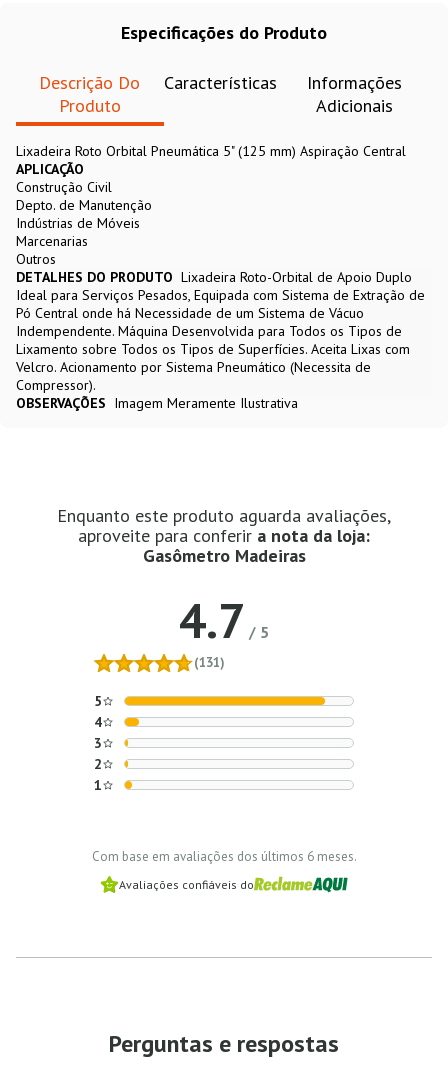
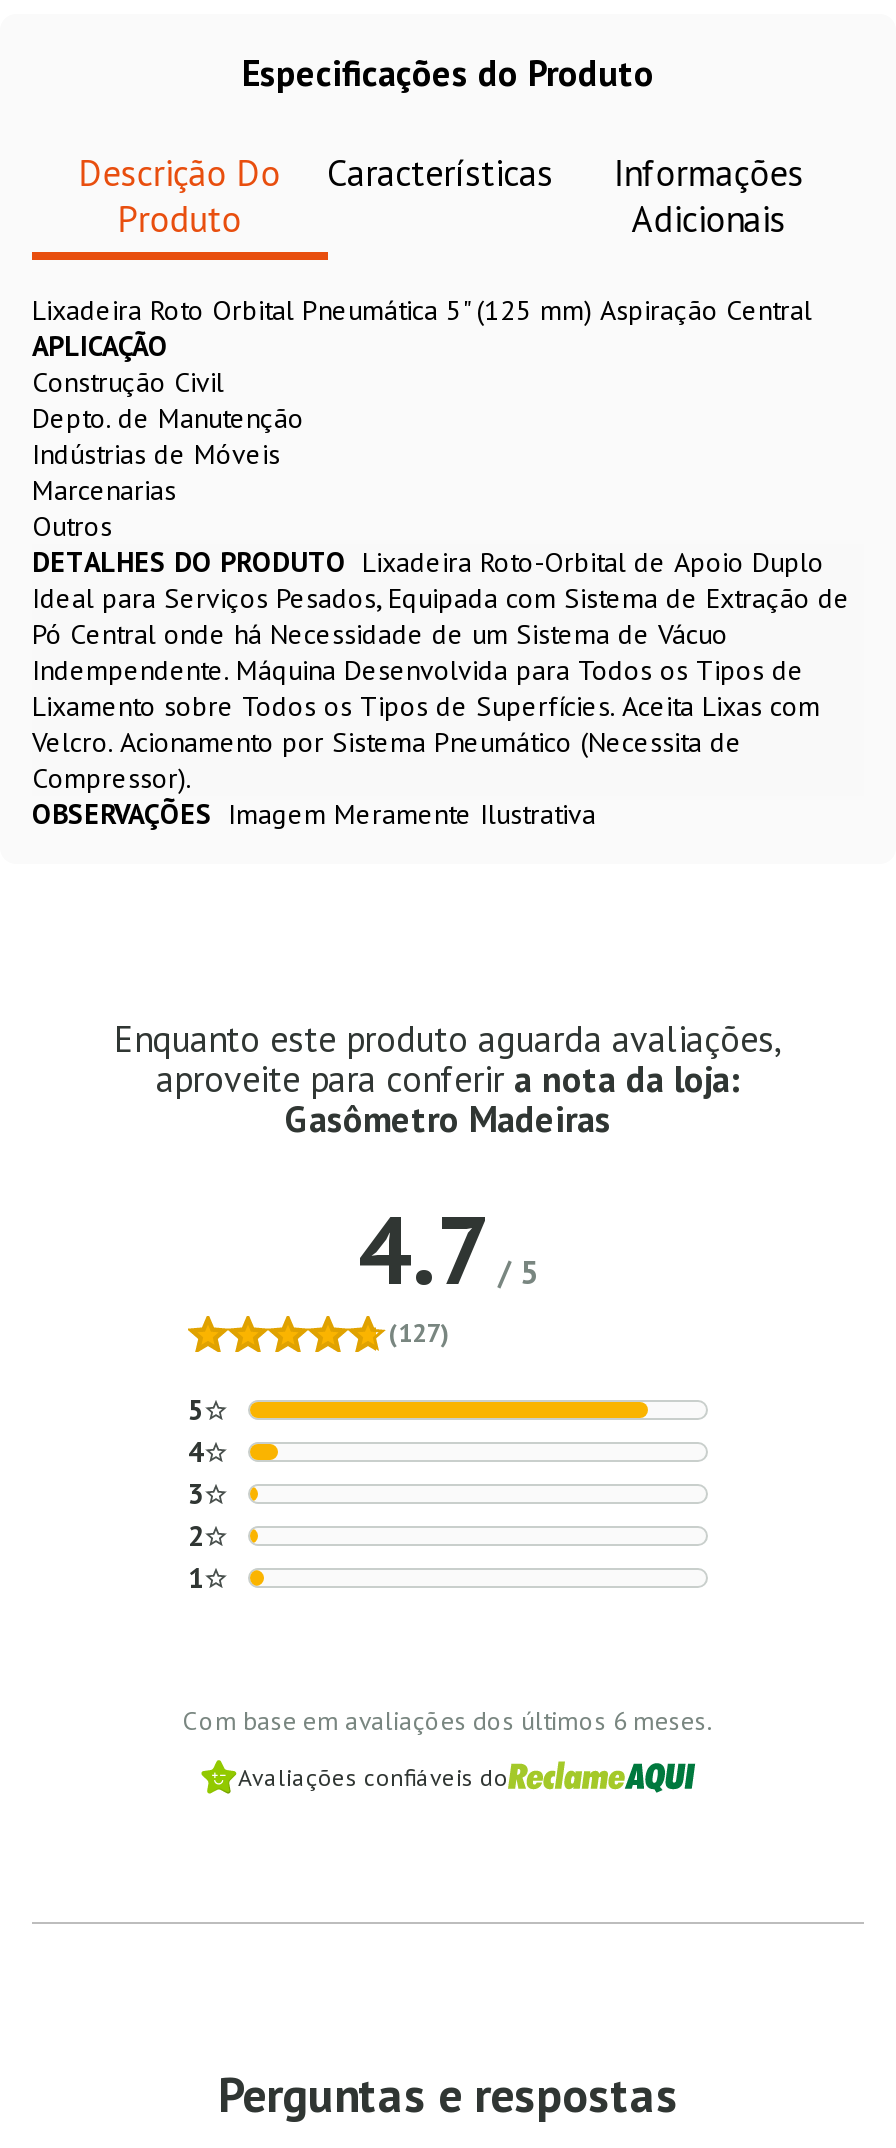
[194,654,225,671] (131) -> [388,1316,450,1350] (127)

